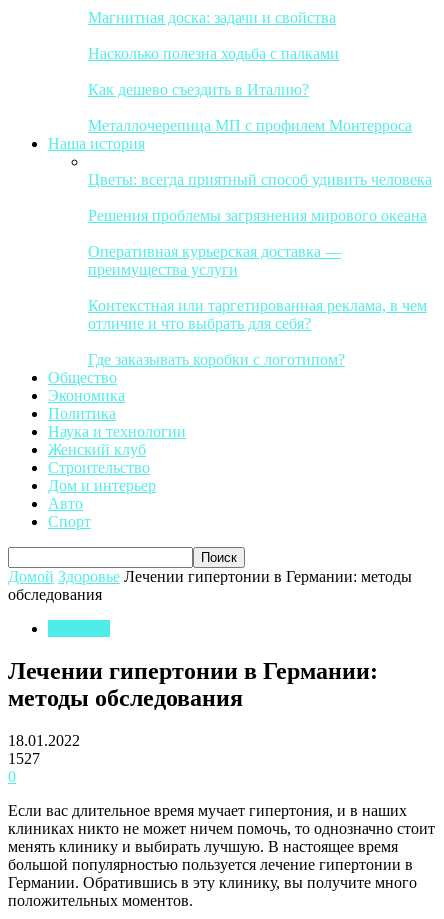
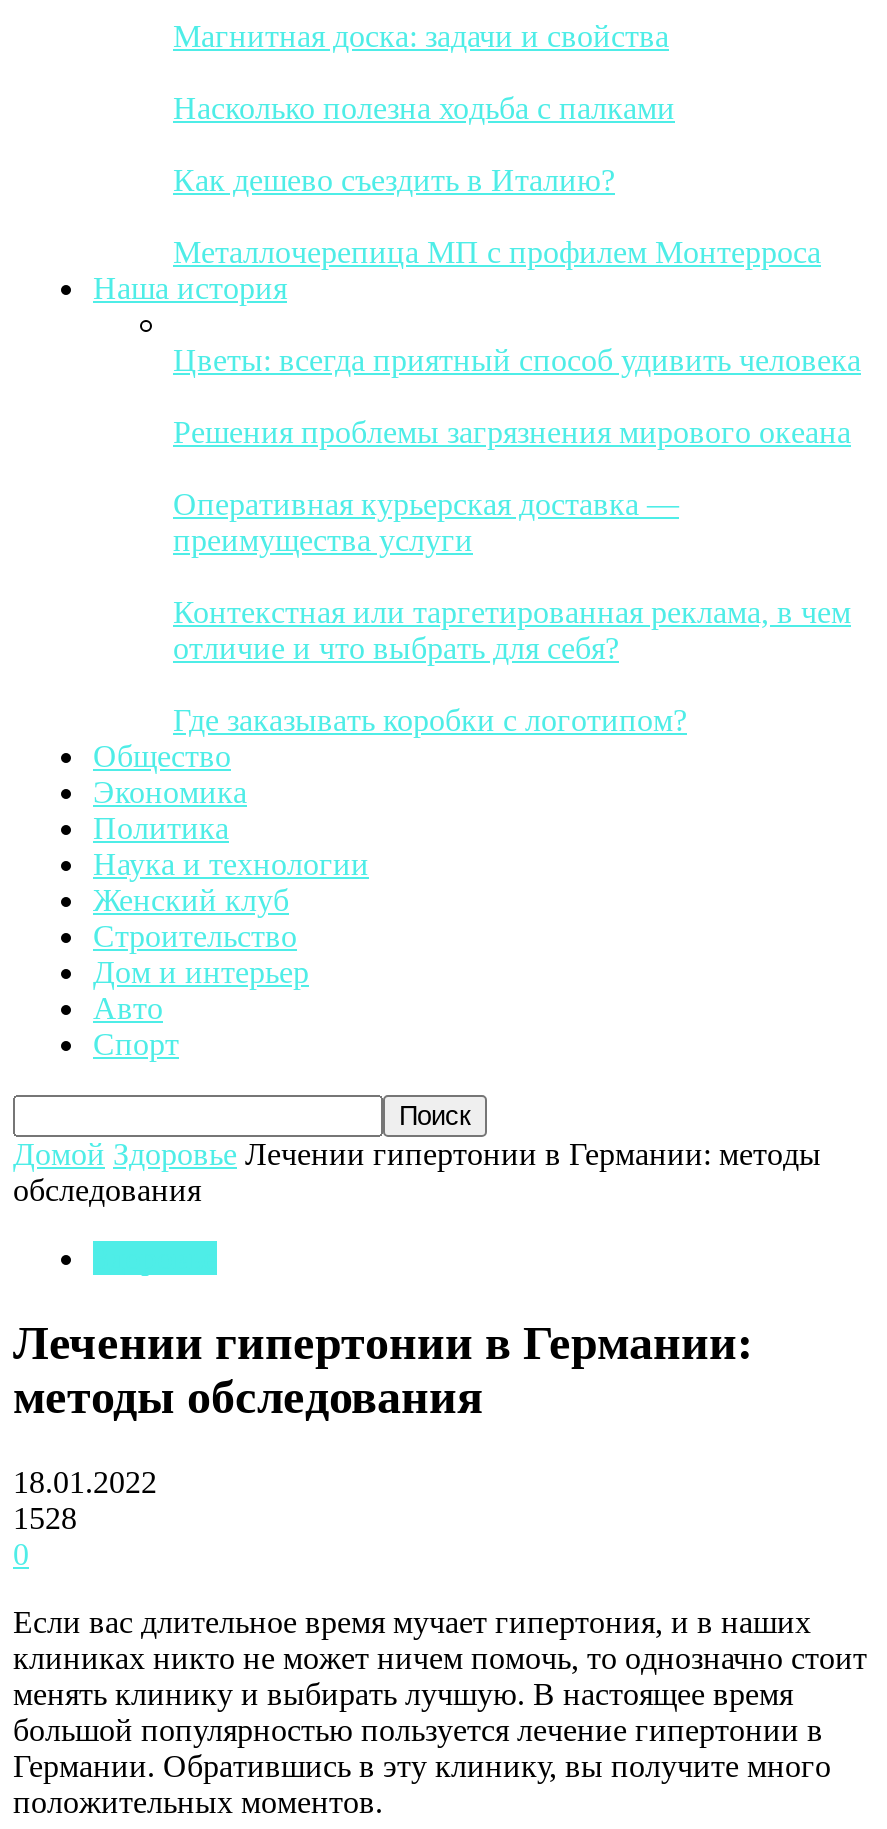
[8,750,40,767] 1527 -> [13,1501,77,1535] 1528

